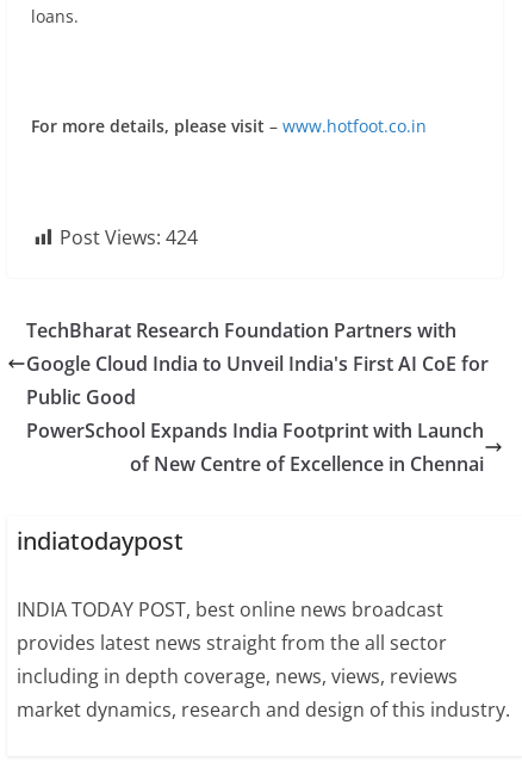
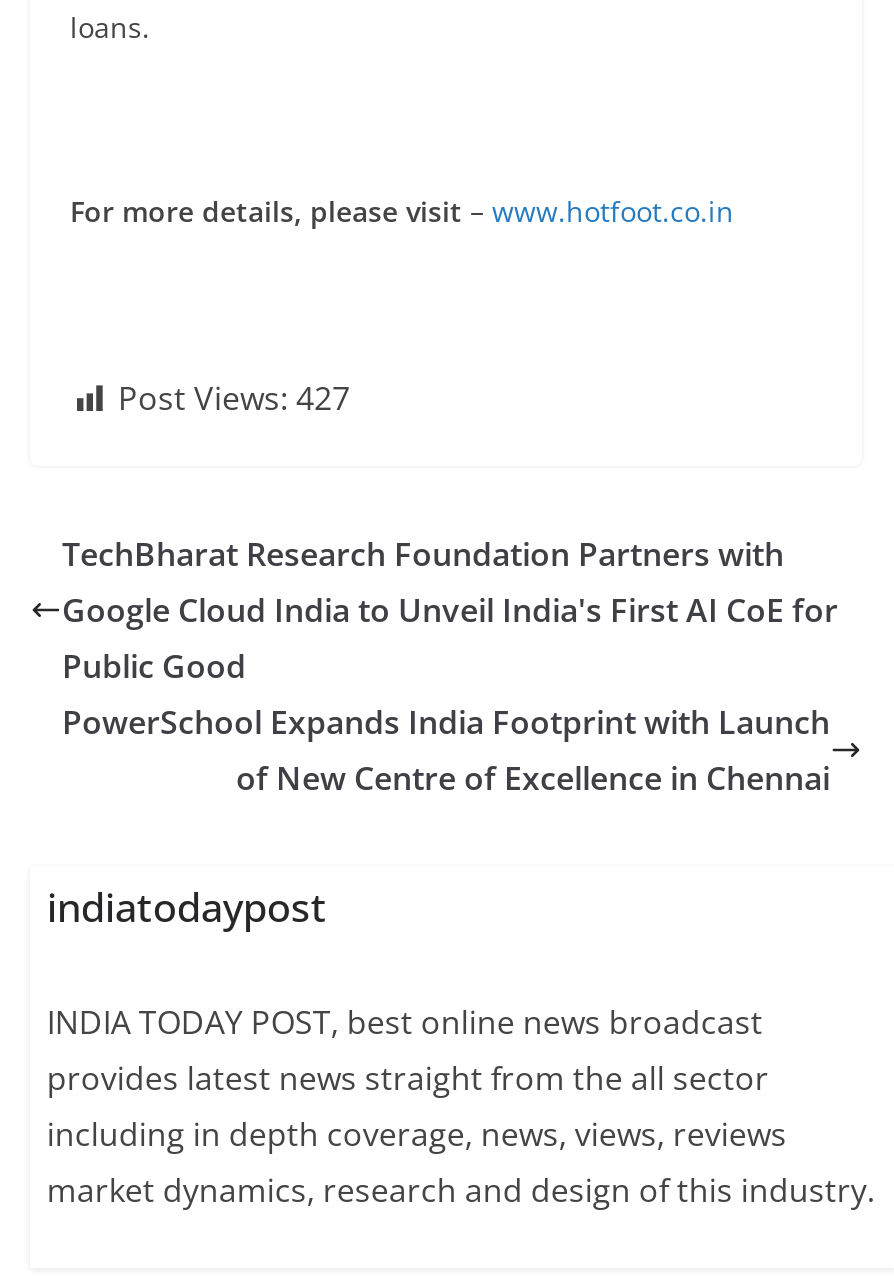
[60,224,198,250] Post Views: 424 -> [118,376,350,420] Post Views: 427

